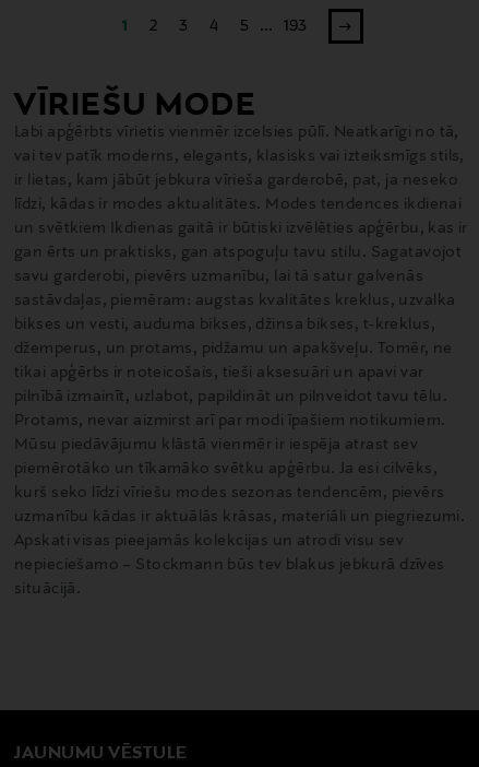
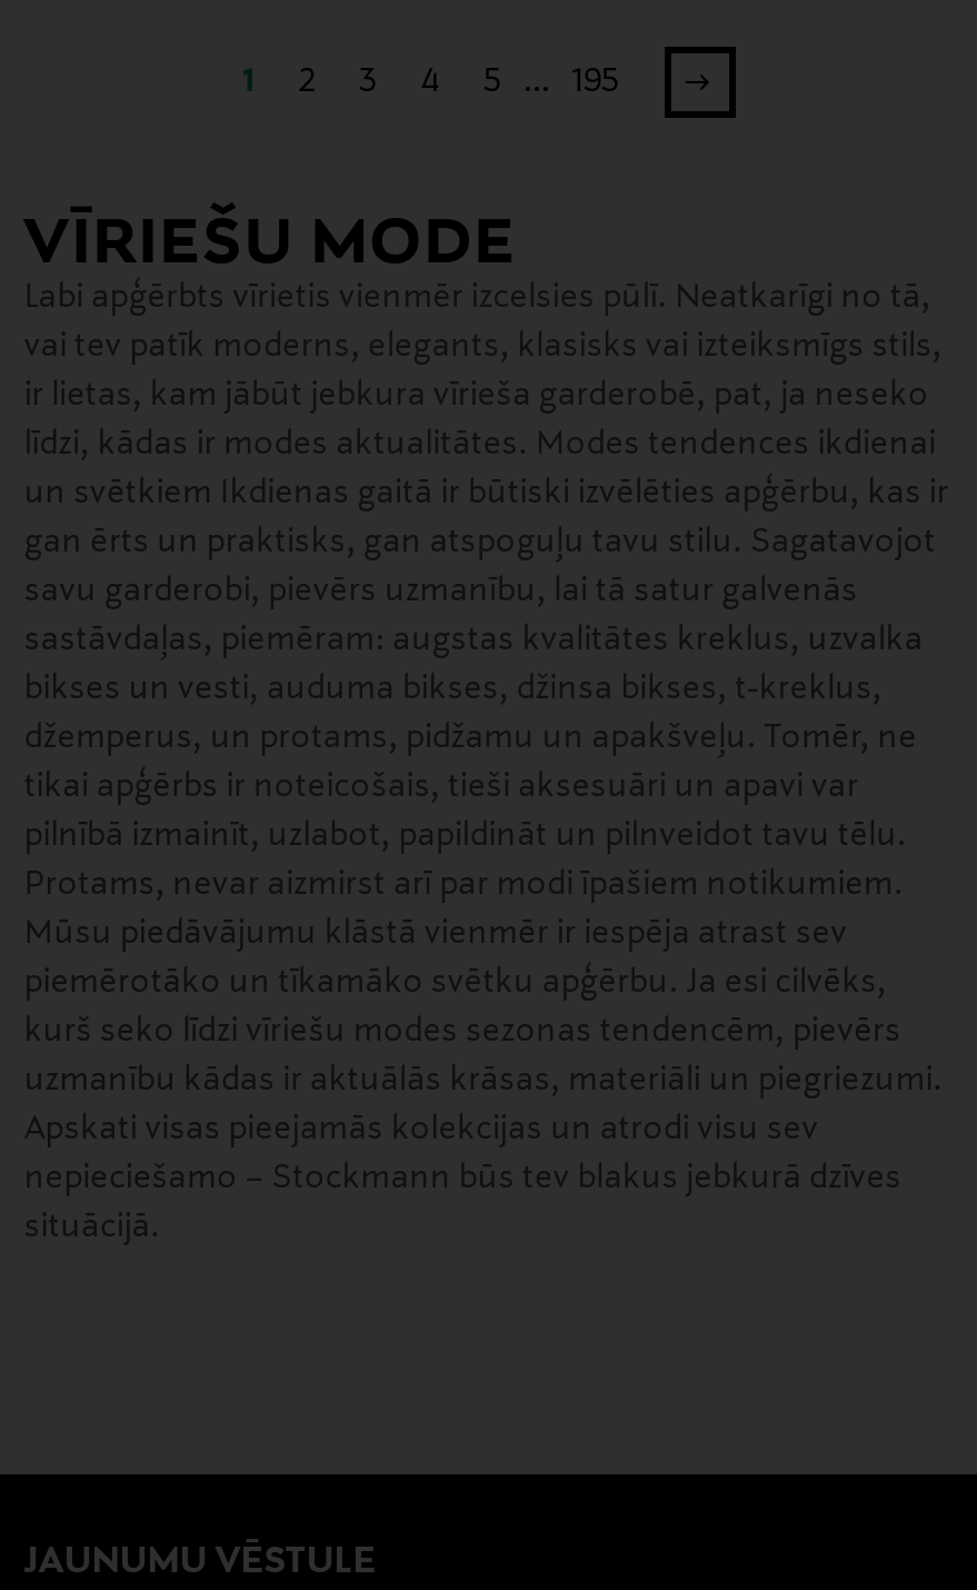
[283,17,306,35] 193 -> [572,64,619,100] 195

